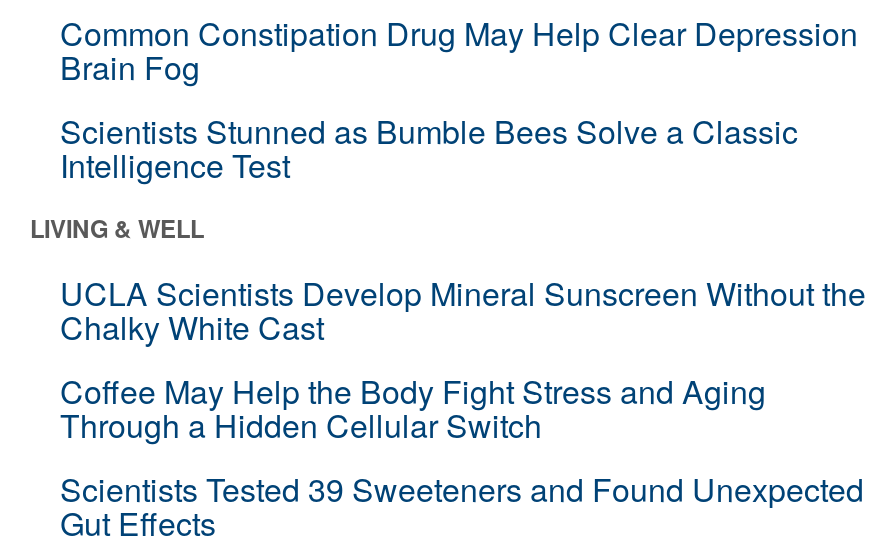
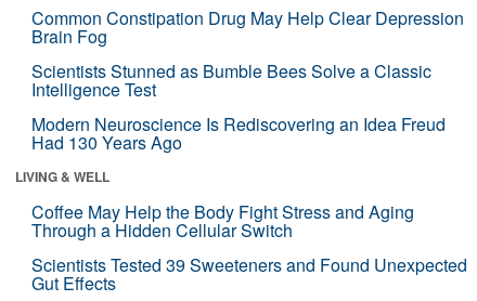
none -> [31,111,446,155] Modern Neuroscience Is Rediscovering an Idea Freud | Had 130 Years Ago
moved [30,210,204,246] -> [15,167,109,186]: LIVING & WELL
[60,270,866,350] UCLA Scientists Develop Mineral Sunscreen Without the | Chalky White Cast -> none

